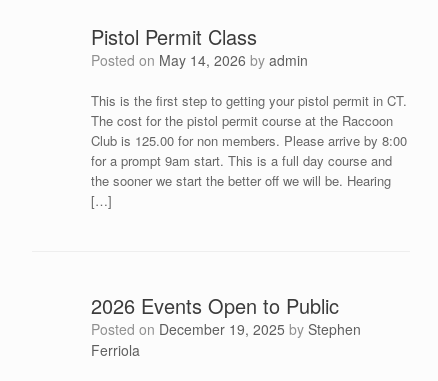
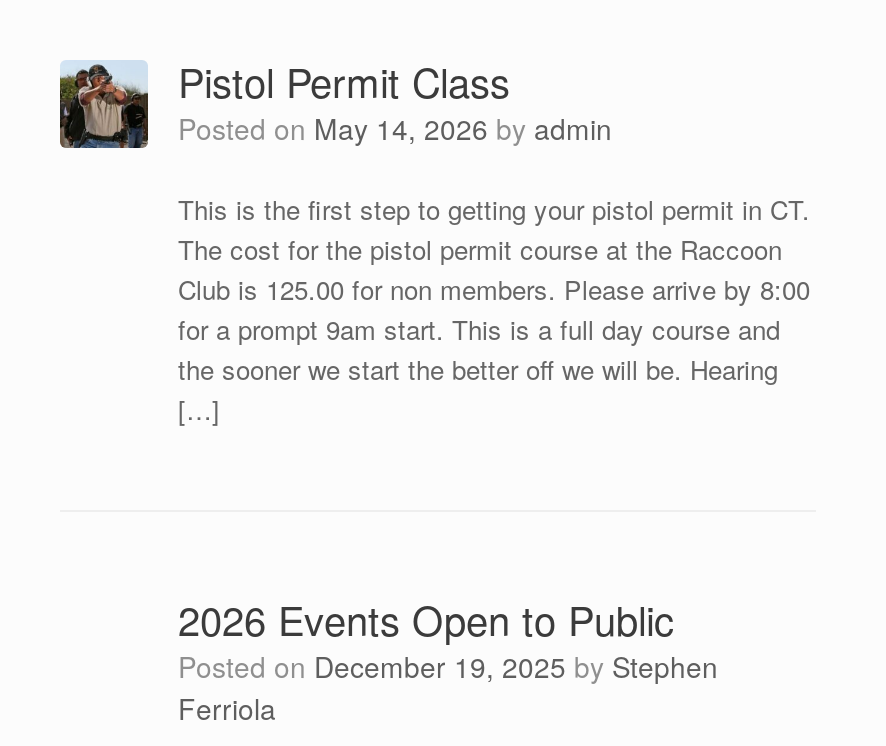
none -> [58,60,150,150] [image]

